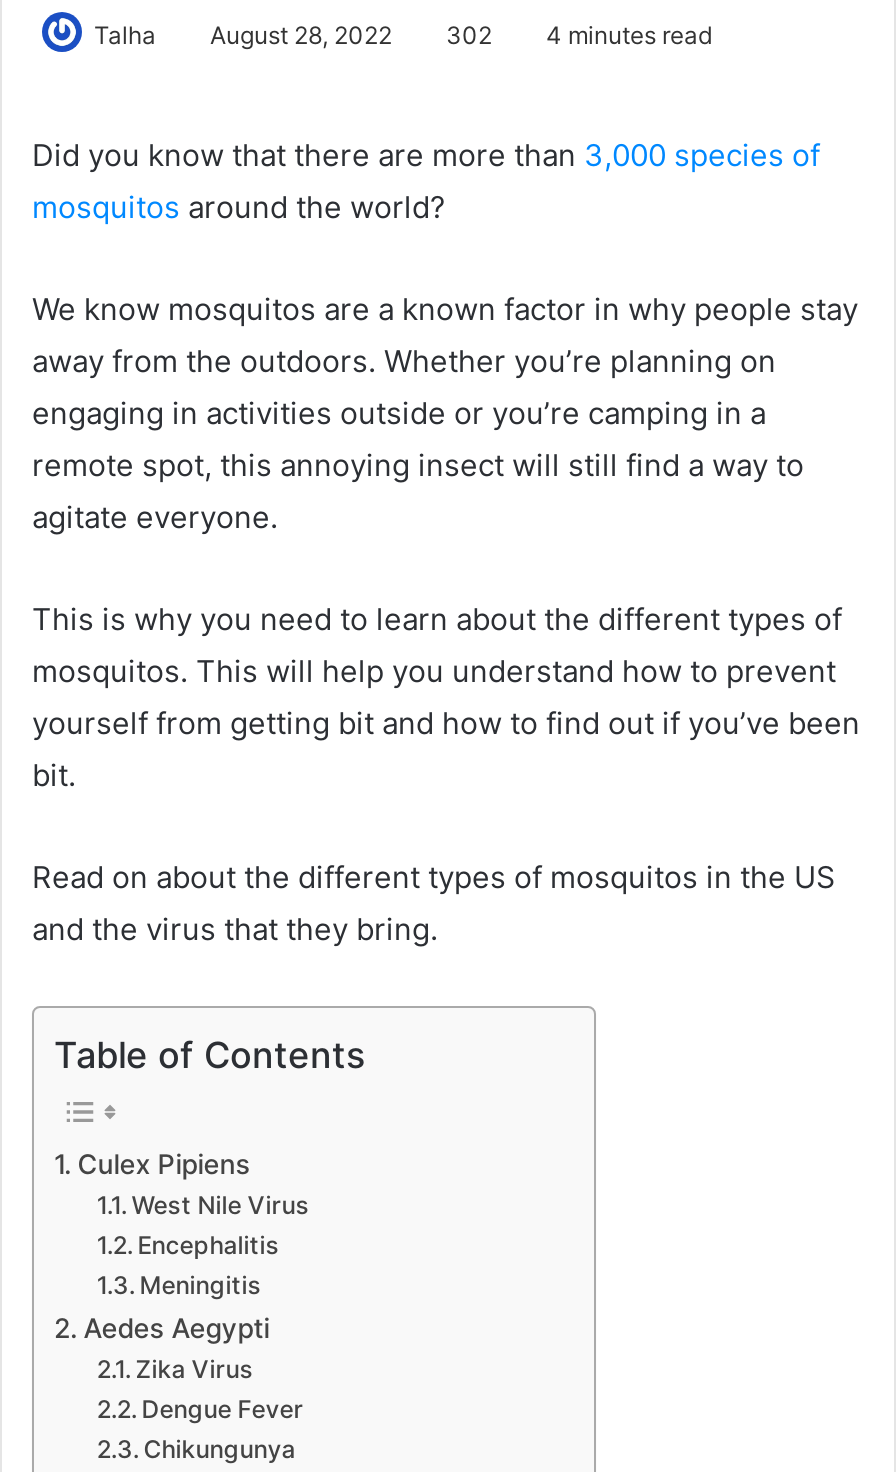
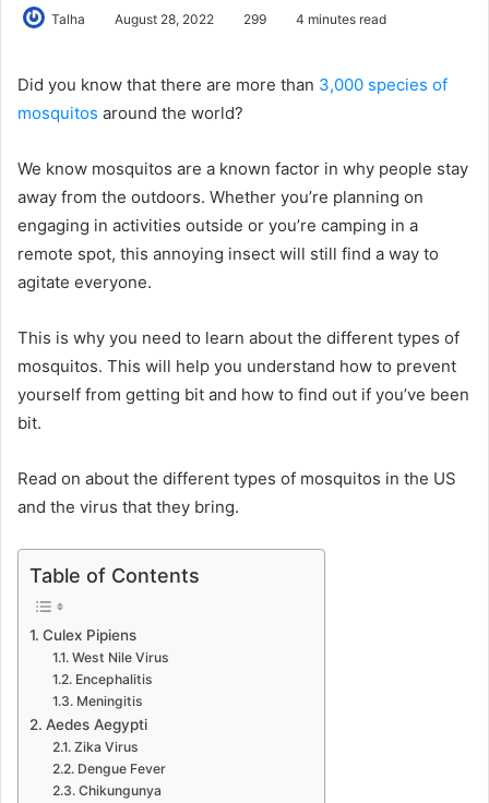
[94,20,712,50] Talha August 28, 2022 302 4 minutes read -> [51,11,386,27] Talha August 28, 2022 299 4 minutes read

